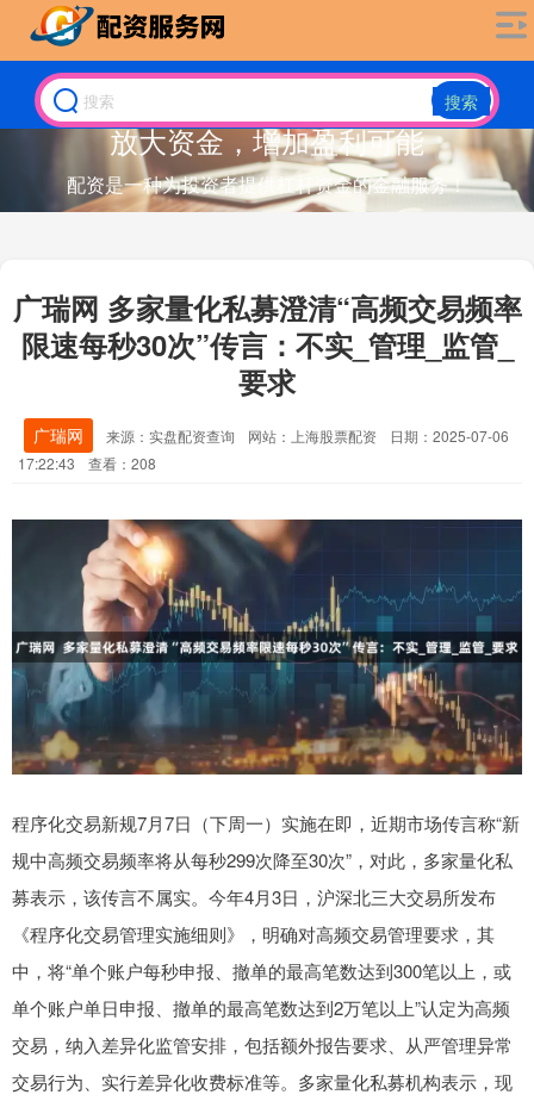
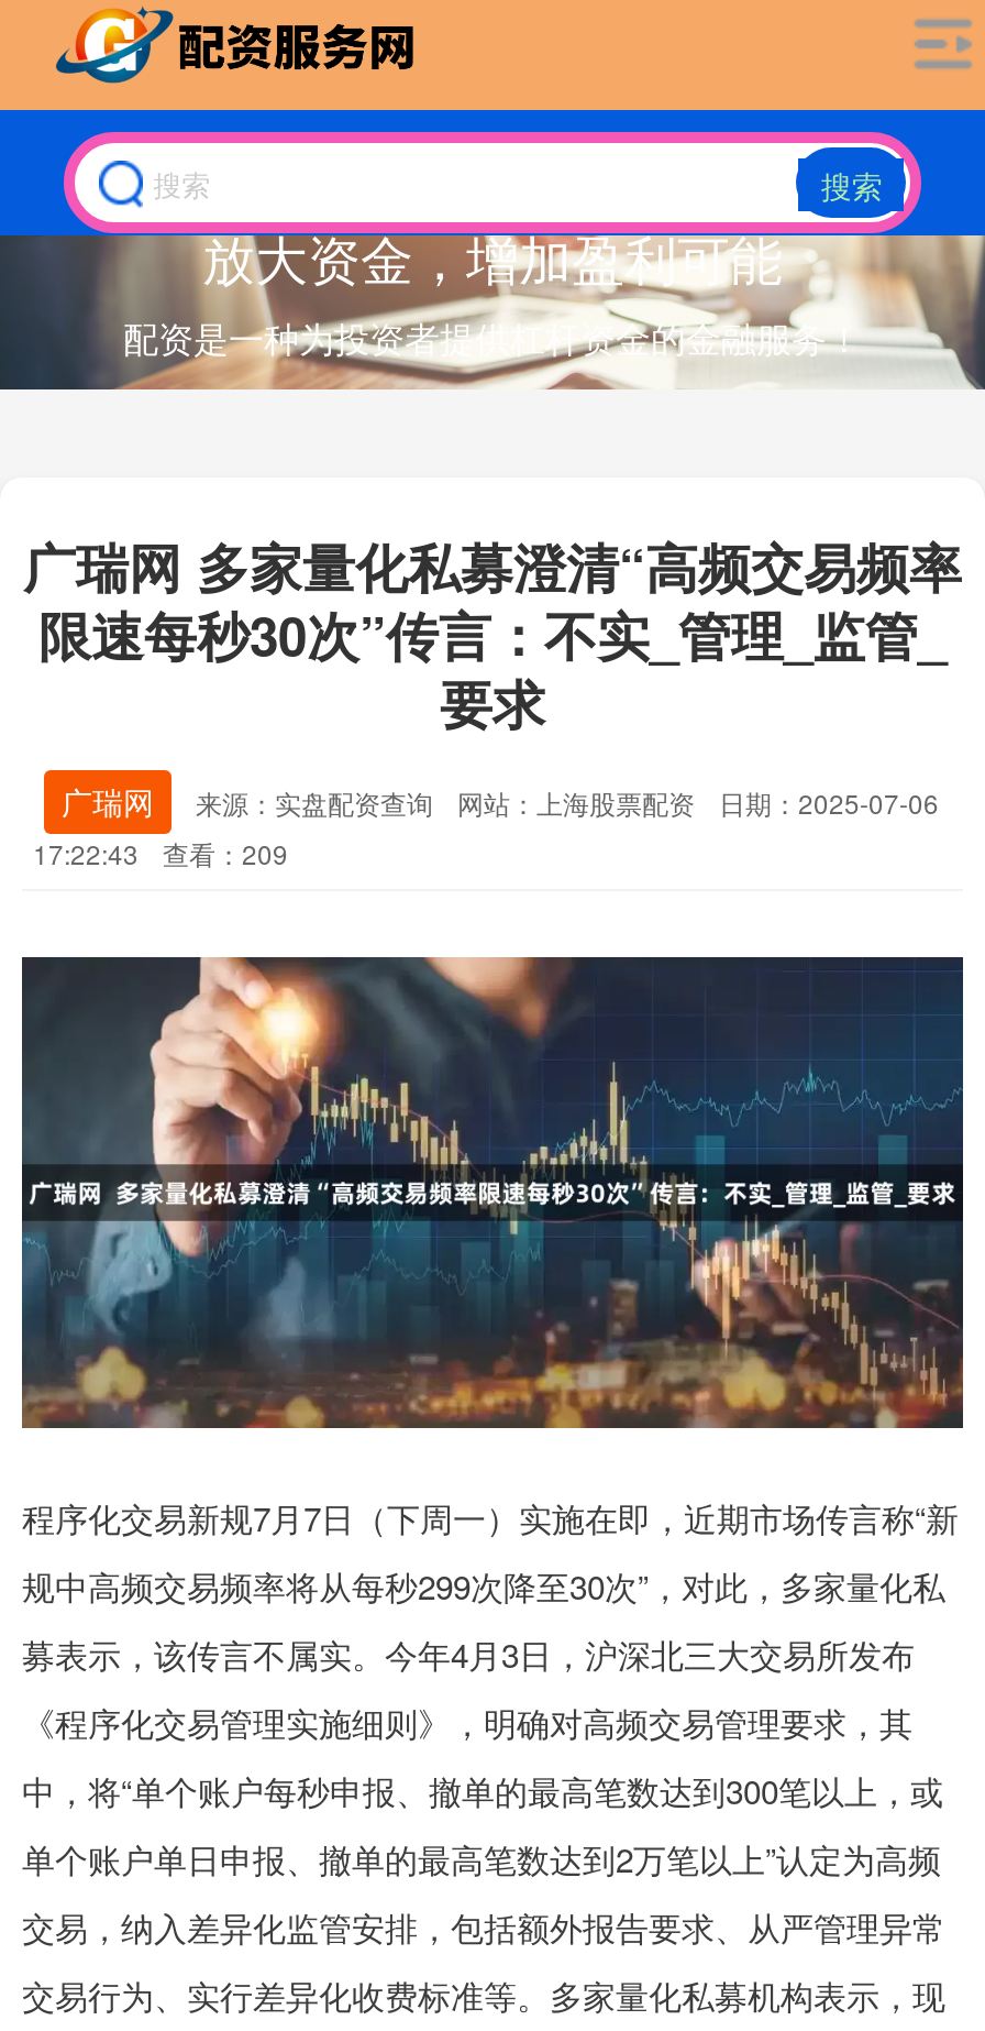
[18,453,156,473] 17:22:43 查看：208 -> [33,834,288,871] 17:22:43 查看：209

